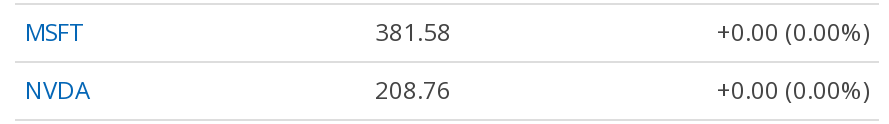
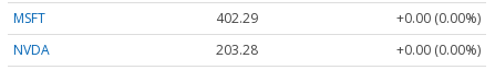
[375,14,451,48] 381.58 -> [216,9,258,27] 402.29
[375,72,451,106] 208.76 -> [216,41,258,59] 203.28

